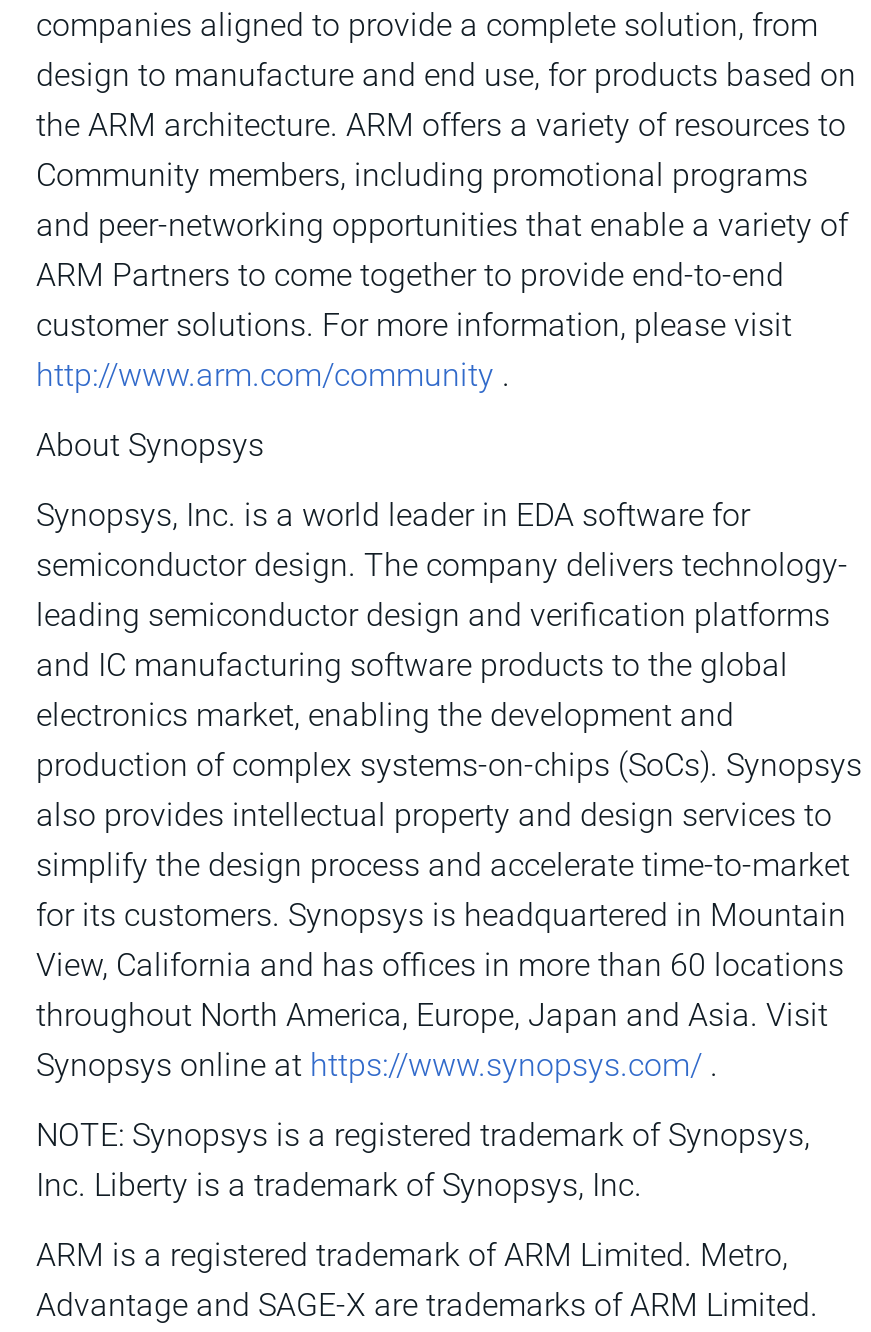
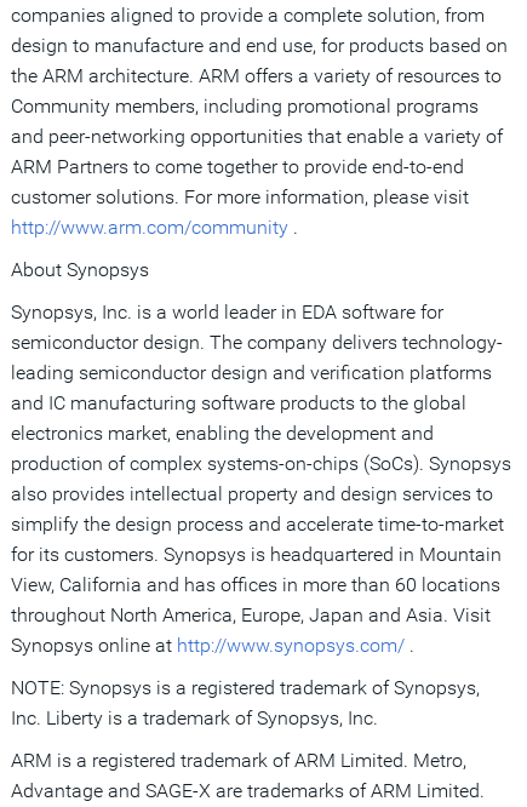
[36,1046,718,1084] Synopsys online at https://www.synopsys.com/. -> [11,634,414,657] Synopsys online at http://www.synopsys.com/.

